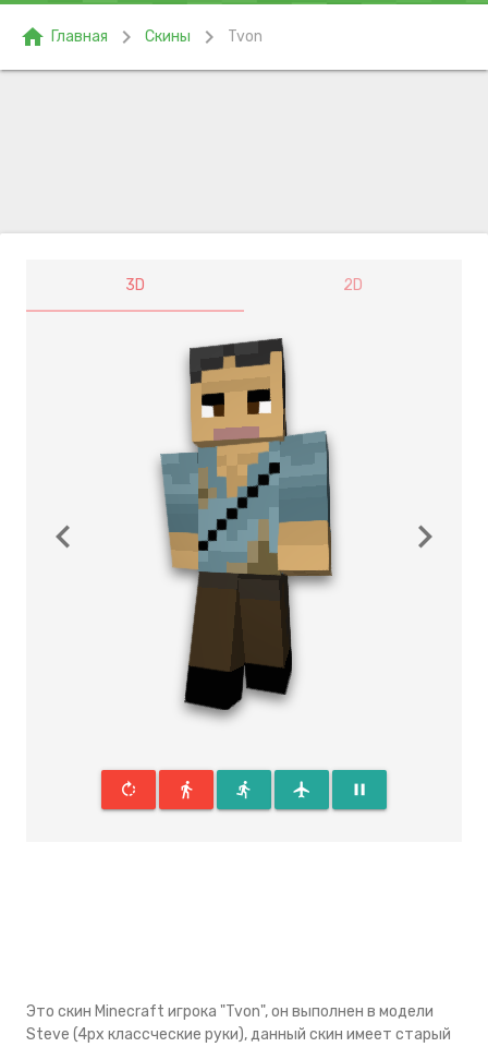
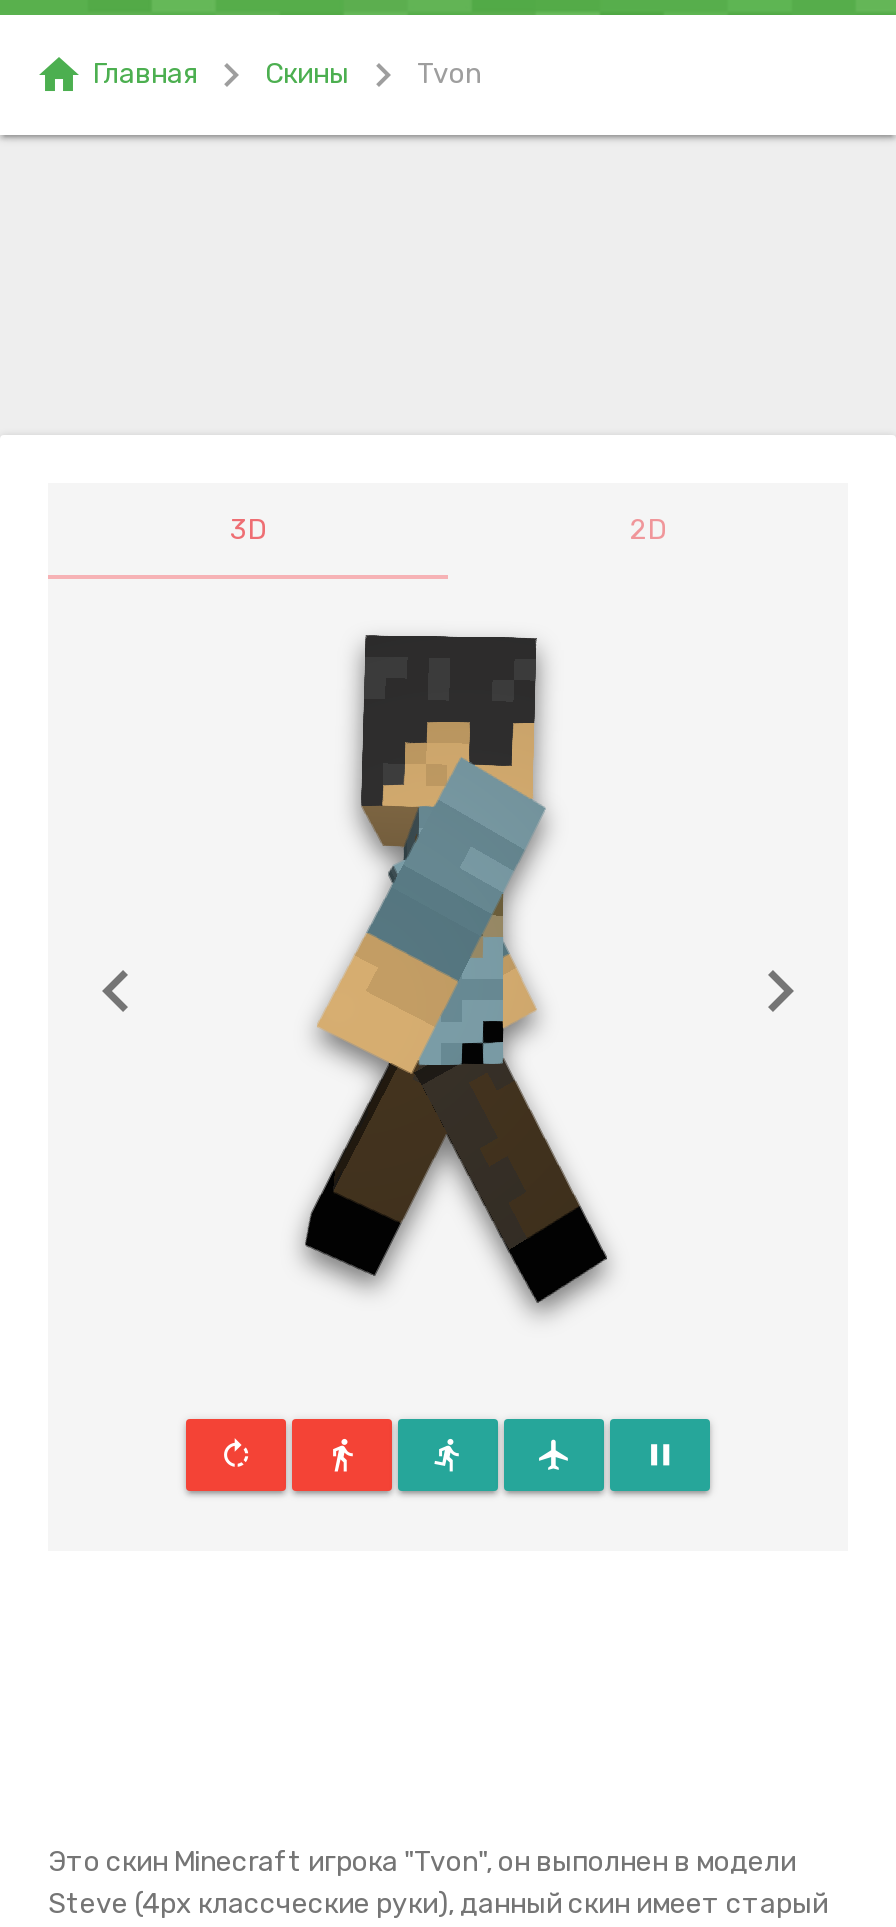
[158,337,335,720] [image] -> [290,627,614,1325] [image]

